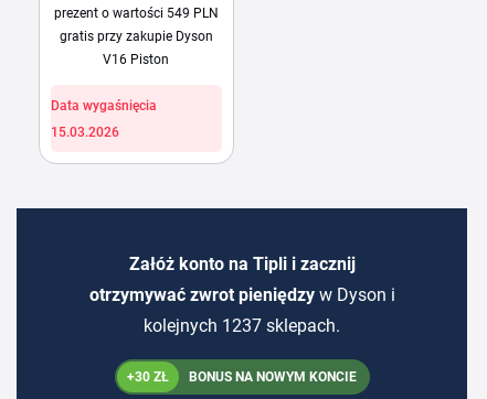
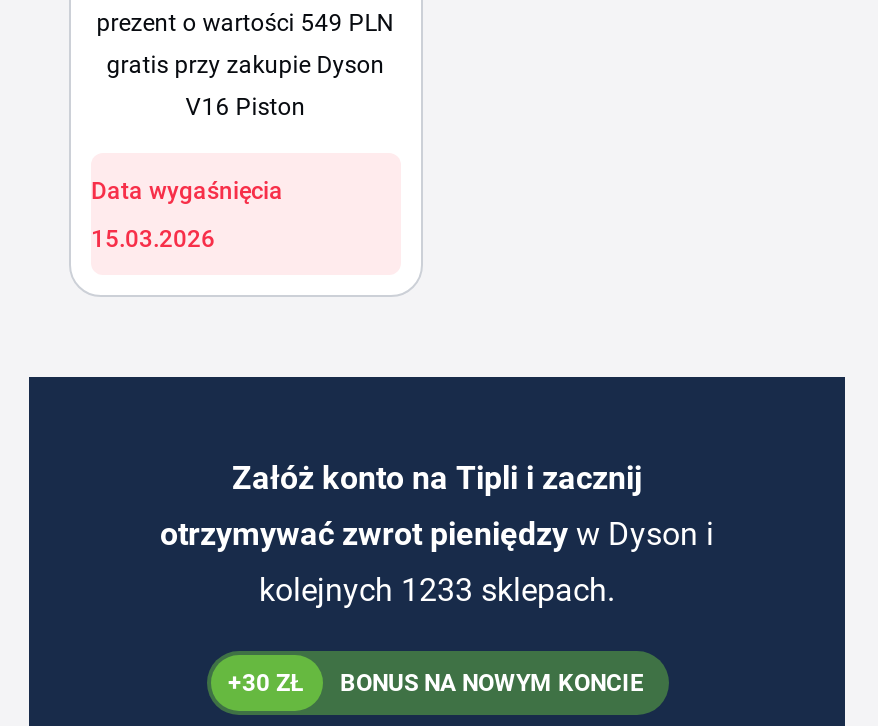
[144,315,340,336] kolejnych 1237 sklepach. -> [259,571,615,609] kolejnych 1233 sklepach.

